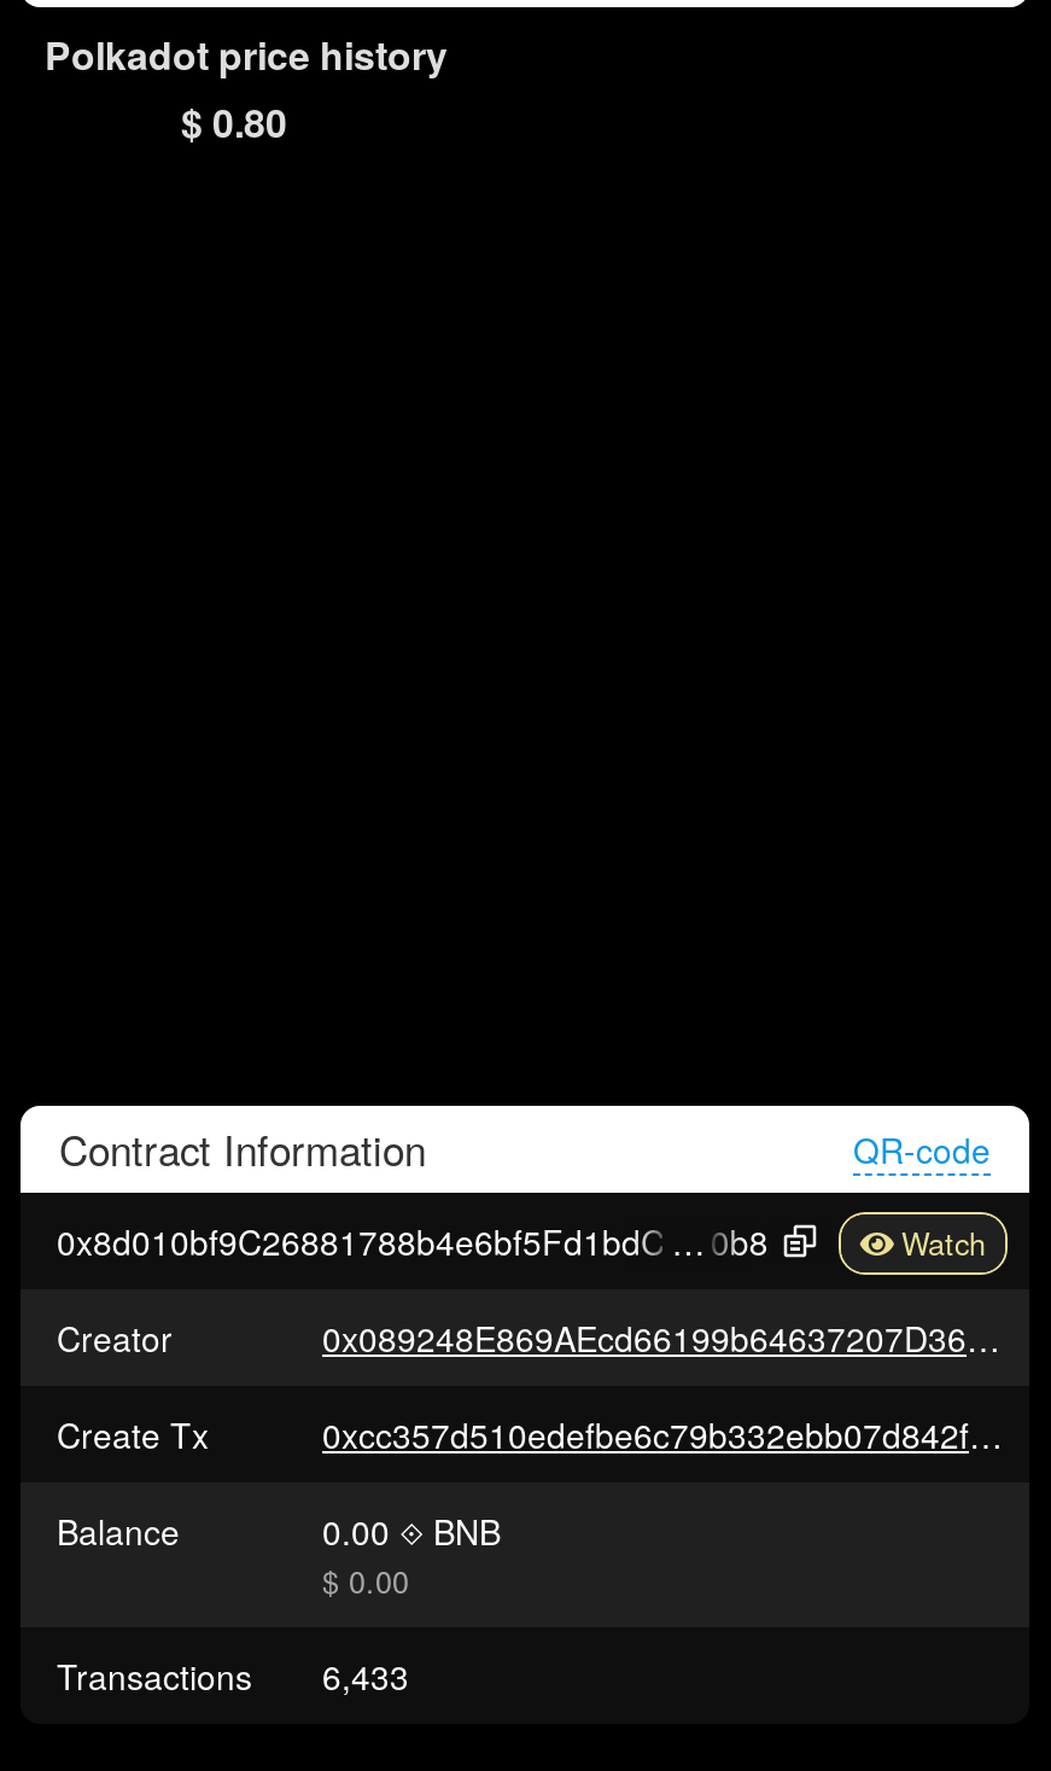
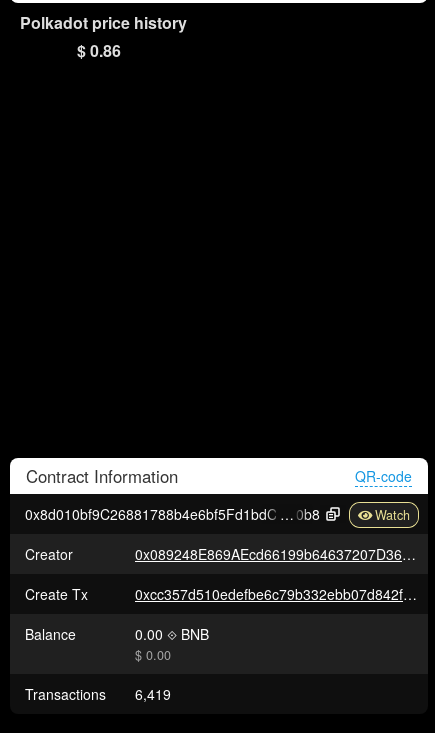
[181,94,287,150] $ 0.80 -> [76,39,120,62] $ 0.86
[57,1651,409,1700] Transactions 6,433 -> [25,684,171,704] Transactions 6,419

